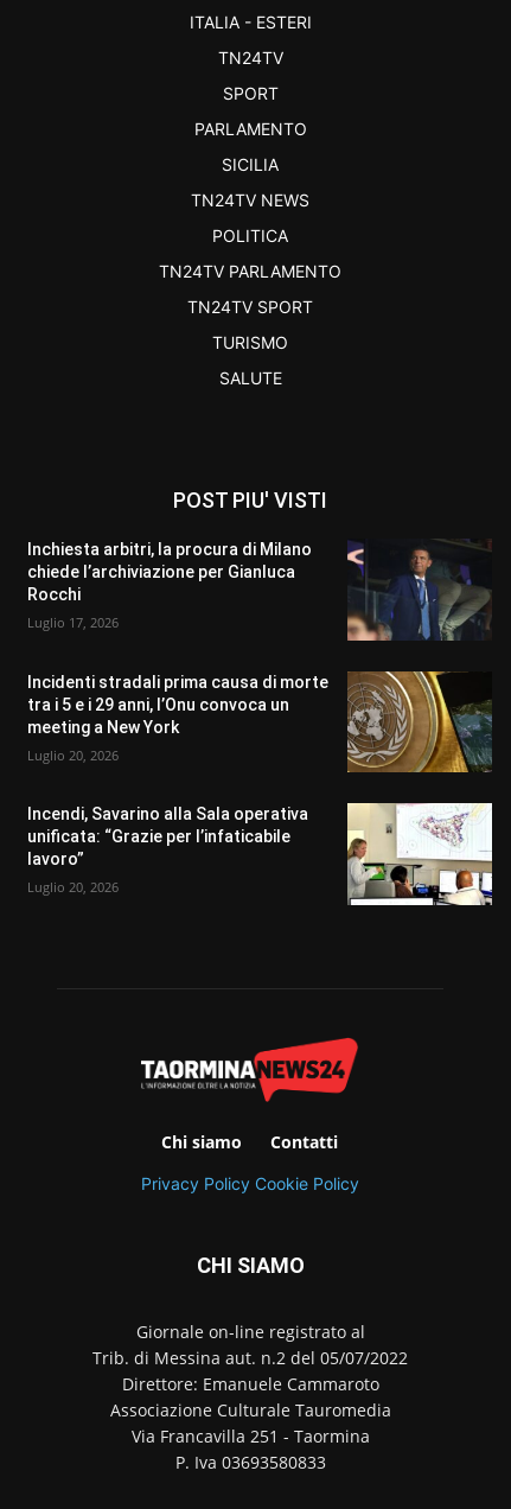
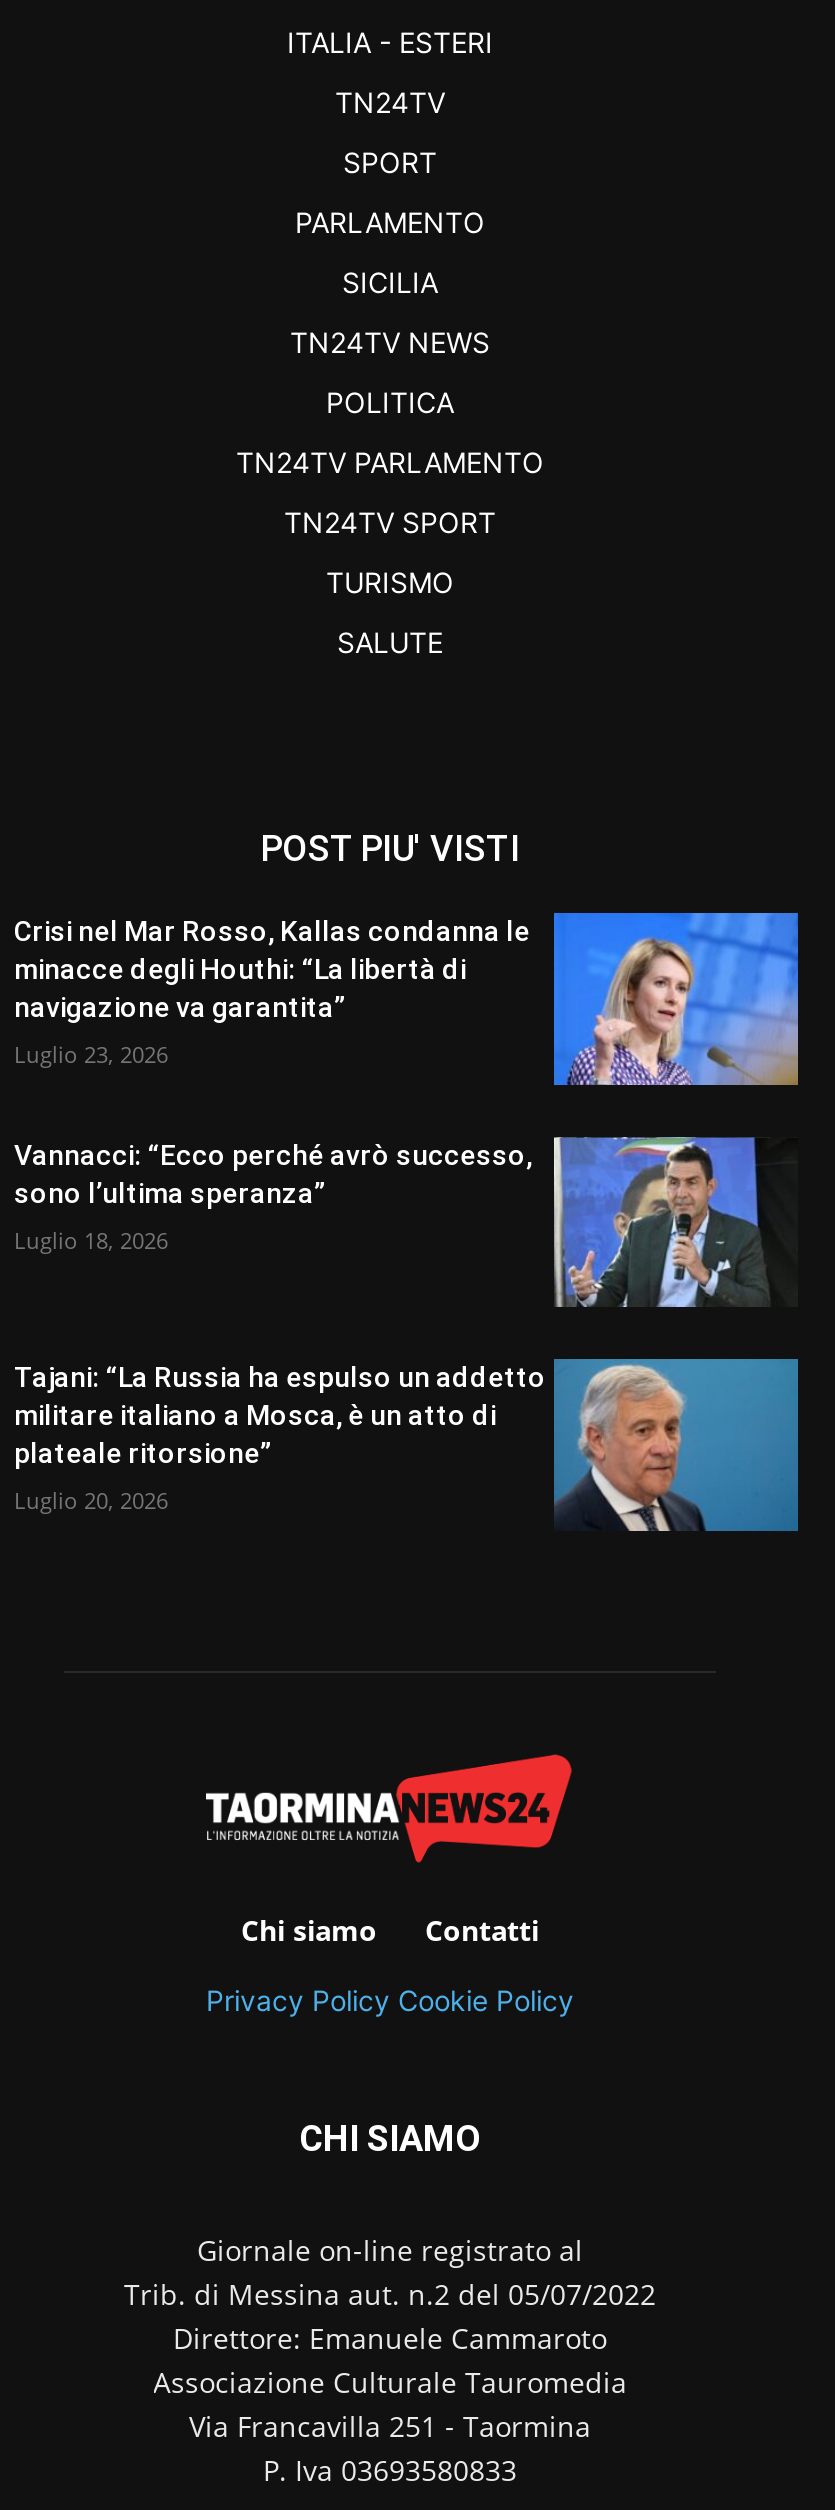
[27,539,492,642] [image] | Inchiesta arbitri, la procura di Milano | chiede l’archiviazione per Gianluca | Rocchi -> [14,911,800,1087] [image] | Crisi nel Mar Rosso, Kallas condanna le | minacce degli Houthi: “La libertà di | navigazione va garantita”
[27,613,119,631] Luglio 17, 2026 -> [14,1039,168,1069] Luglio 23, 2026
[27,670,492,773] [image] | Incidenti stradali prima causa di morte | tra i 5 e i 29 anni, l’Onu convoca un | meeting a New York -> [14,1135,796,1309] [image] | Vannacci: “Ecco perché avrò successo, | sono l’ultima speranza”
[27,746,119,764] Luglio 20, 2026 -> [14,1225,168,1255] Luglio 18, 2026
[27,802,493,906] [image] | Incendi, Savarino alla Sala operativa | unificata: “Grazie per l’infaticabile | lavoro” -> [14,1357,800,1533] [image] | Tajani: “La Russia ha espulso un addetto | militare italiano a Mosca, è un atto di | plateale ritorsione”

